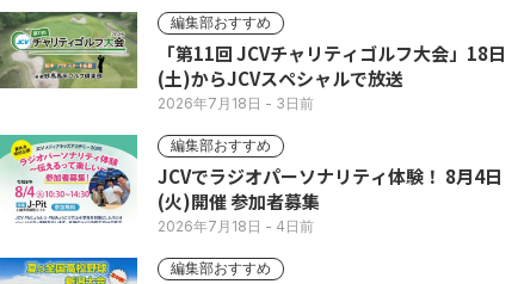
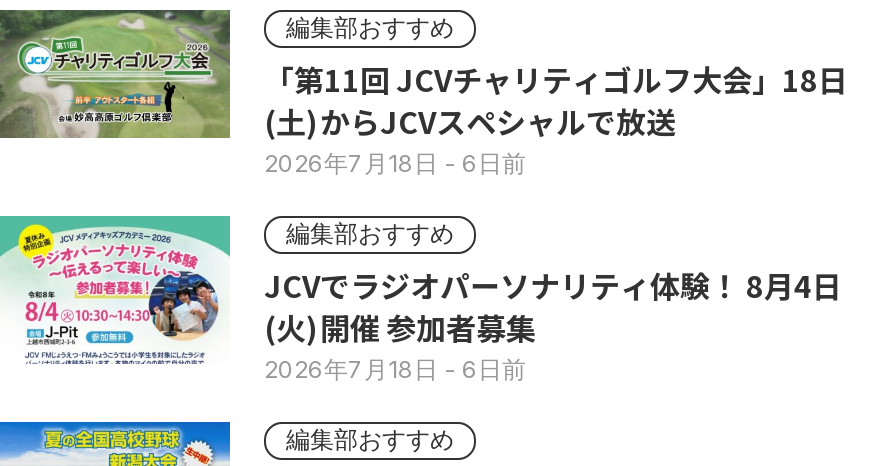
[158,94,314,112] 2026年7月18日- 3日前 -> [264,147,526,177] 2026年7月18日- 6日前
[158,217,314,235] 2026年7月18日- 4日前 -> [264,353,526,383] 2026年7月18日- 6日前

